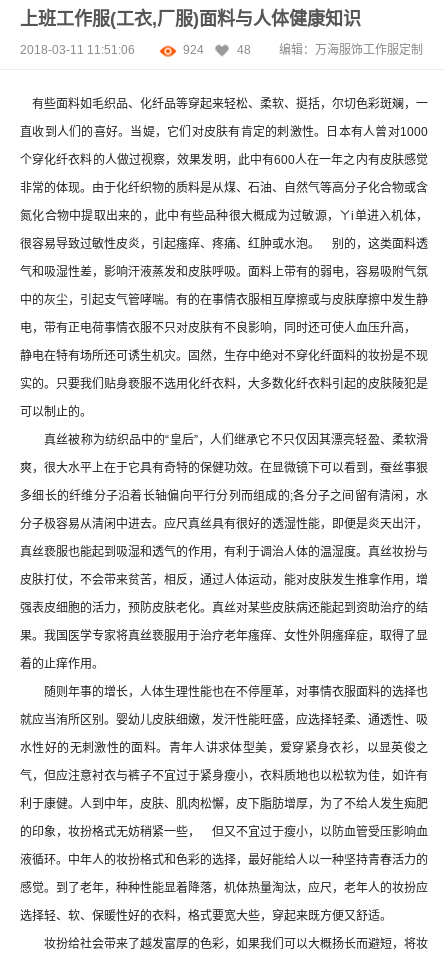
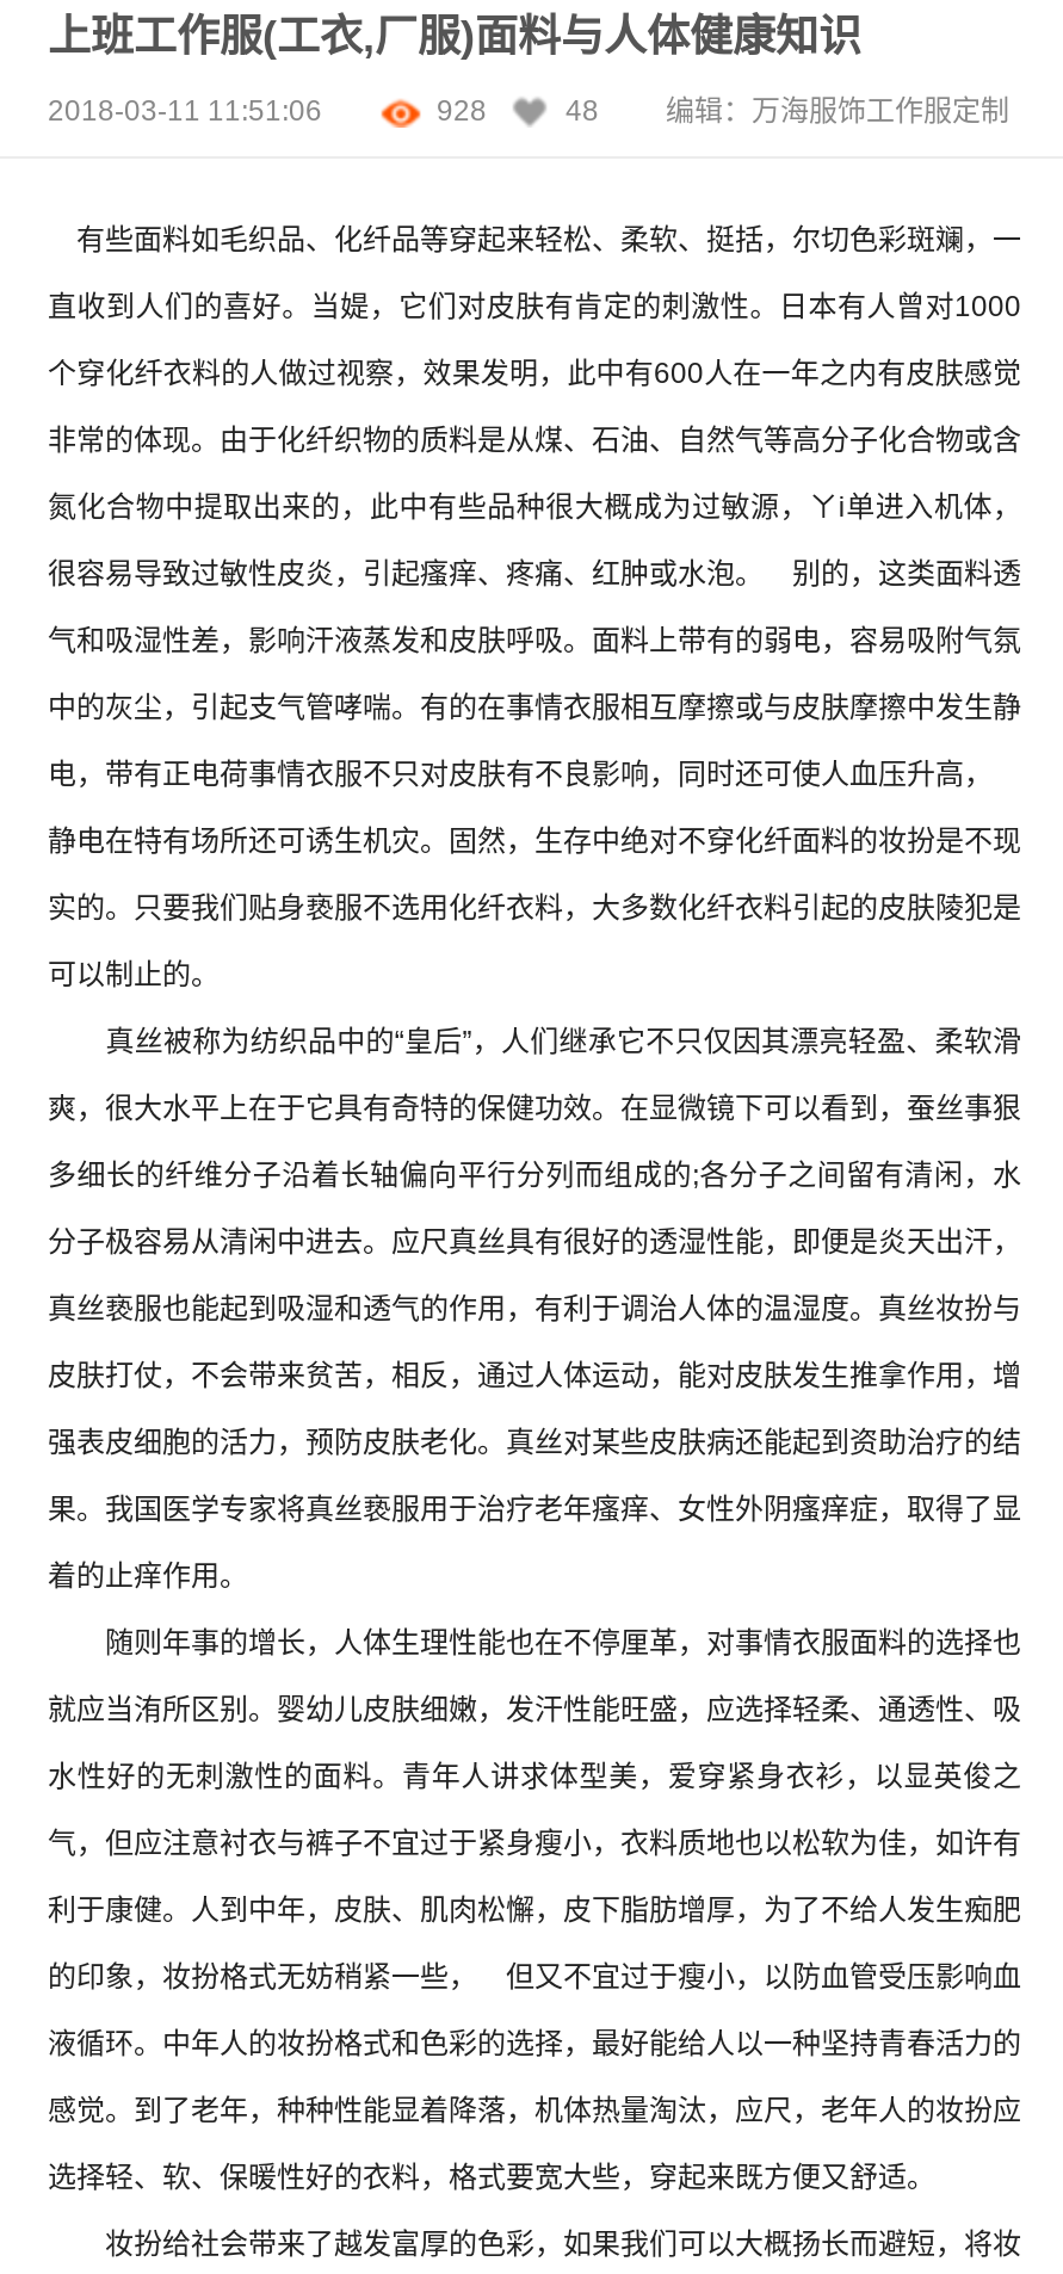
[183,43,204,57] 924 -> [437,94,487,128] 928

